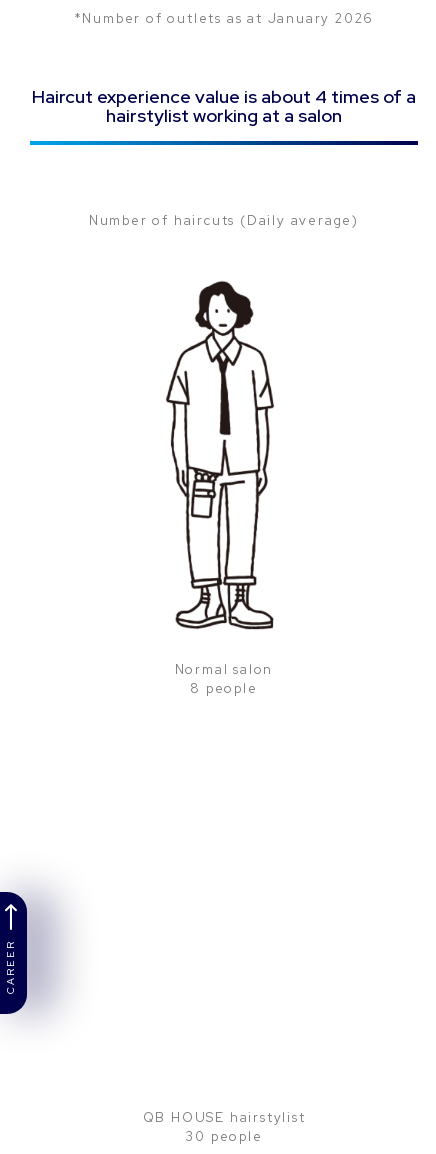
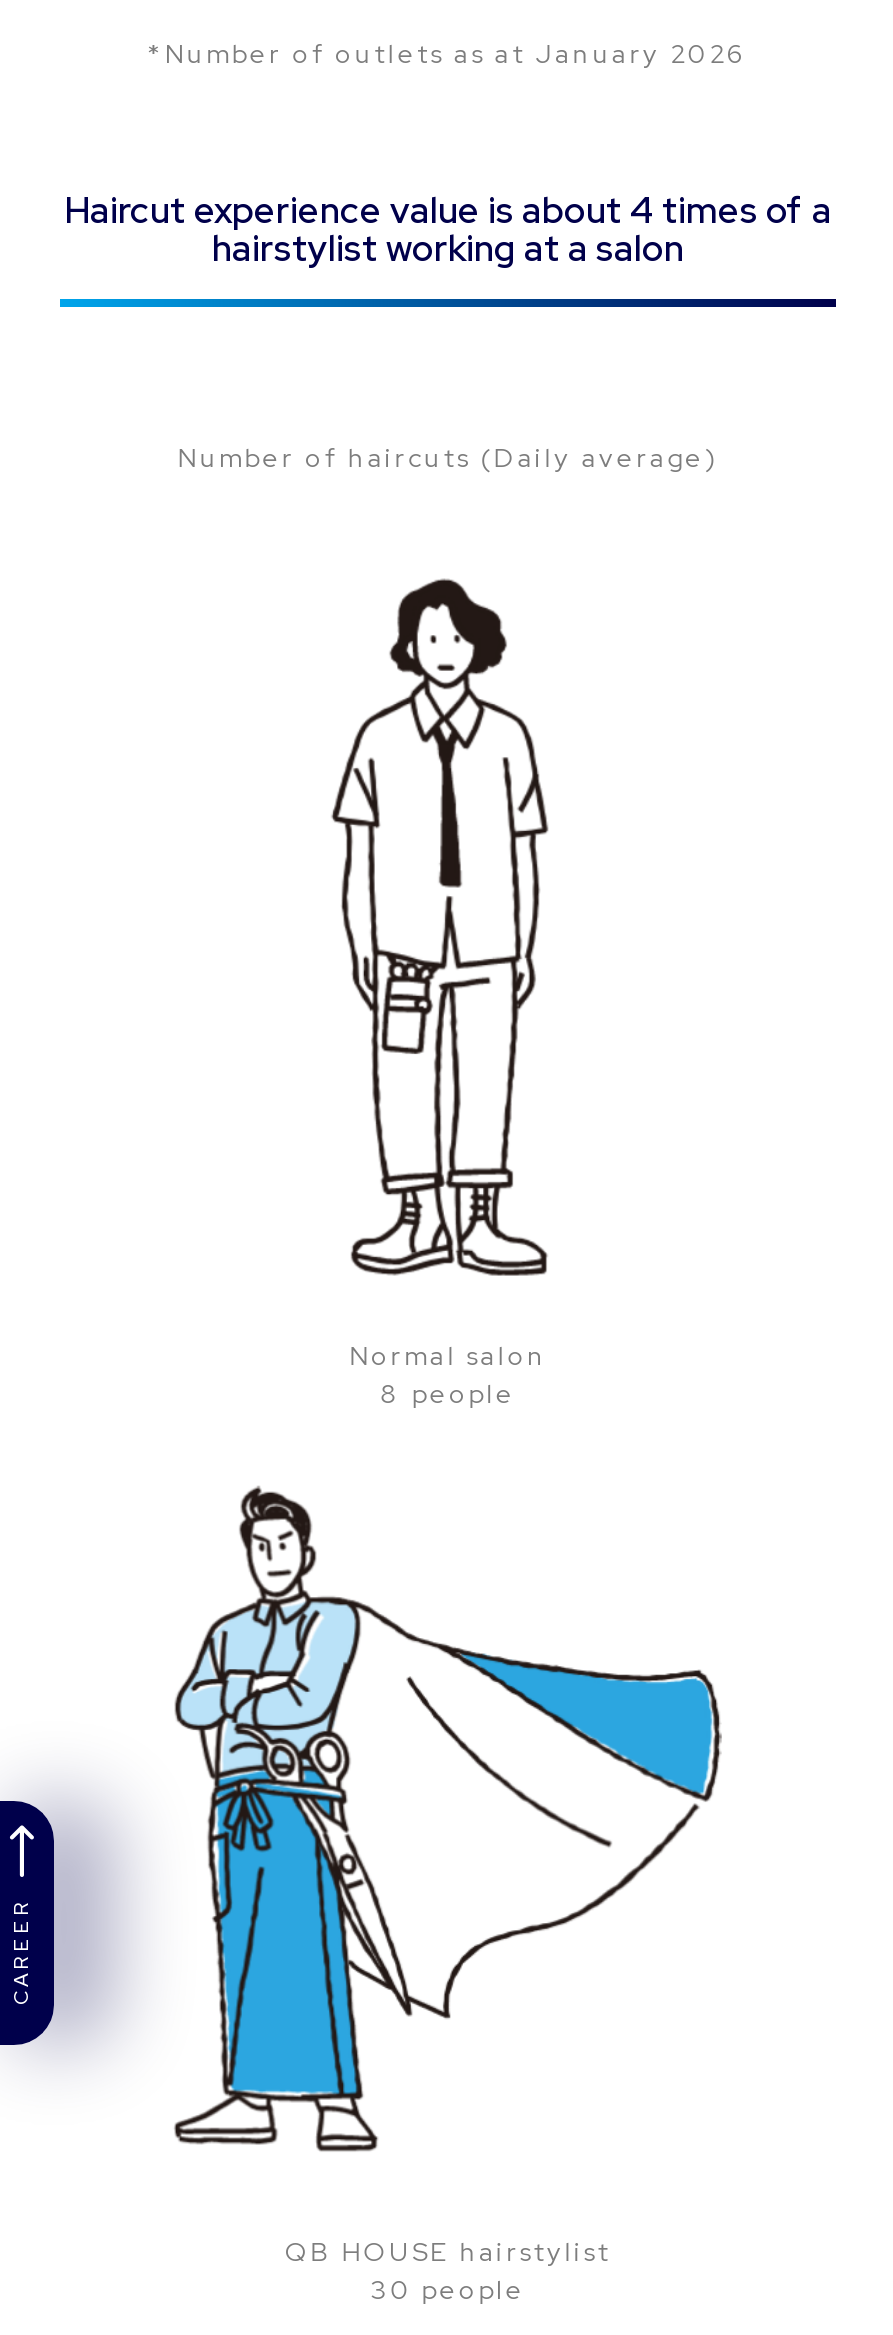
none -> [172,1485,724,2153] [image]

